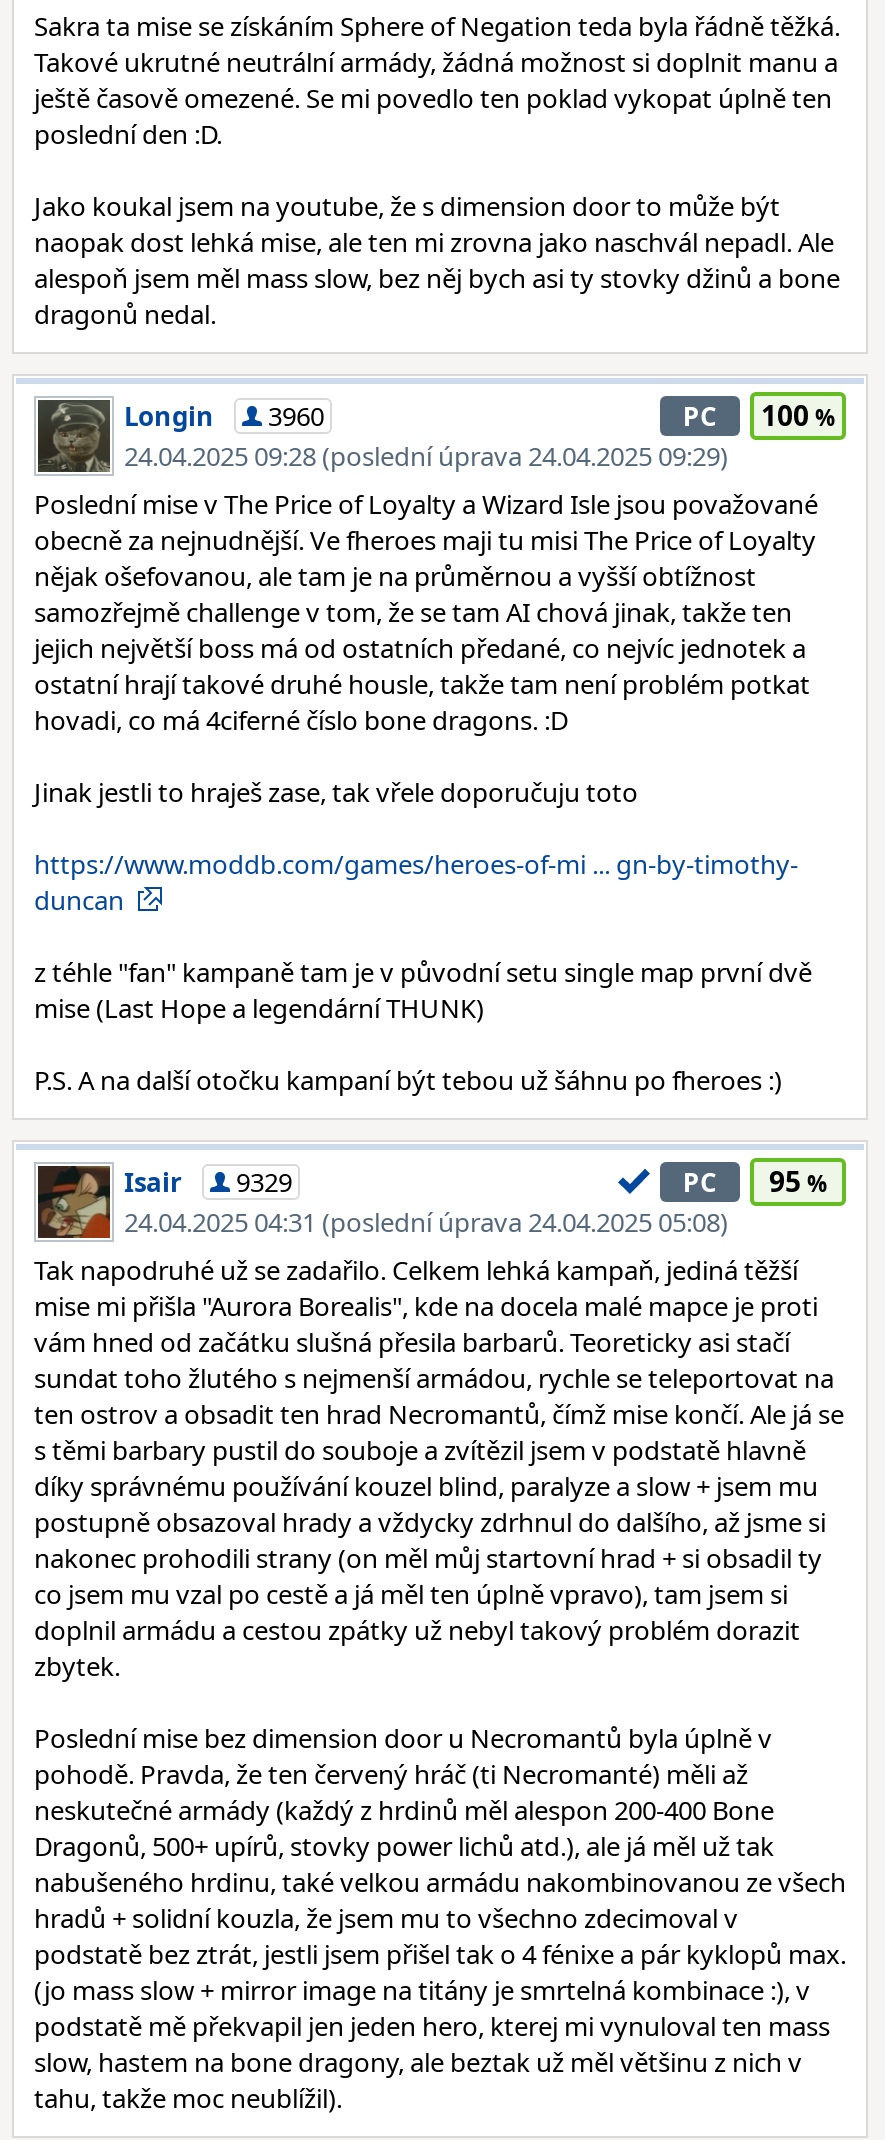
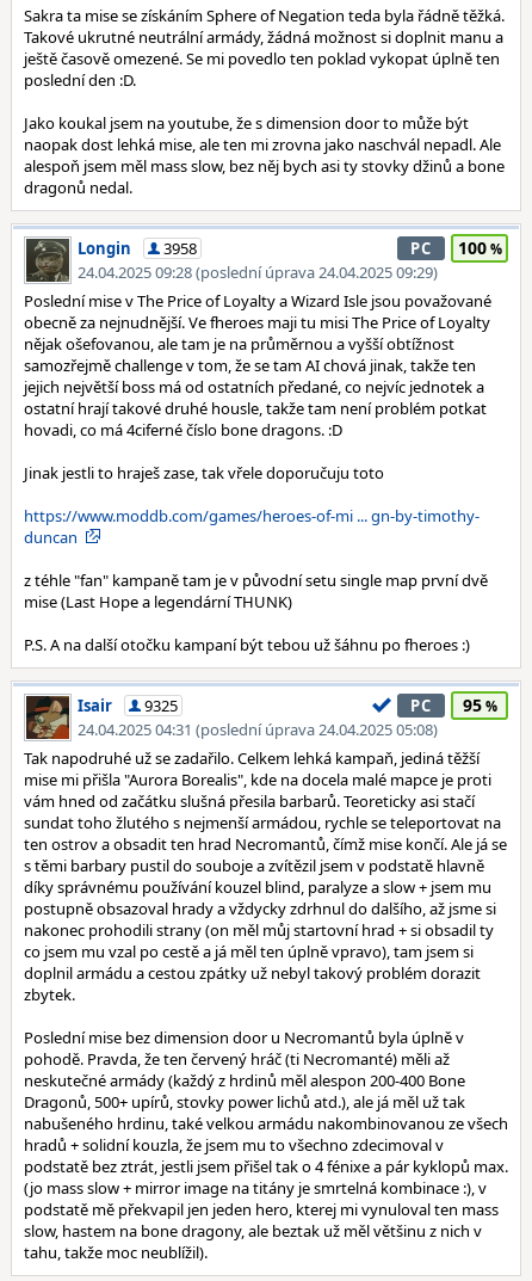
[124,398,324,434] Longin 3960 -> [78,238,197,259] Longin 3958
[124,1164,292,1200] Isair 9329 -> [78,695,178,716] Isair 9325

